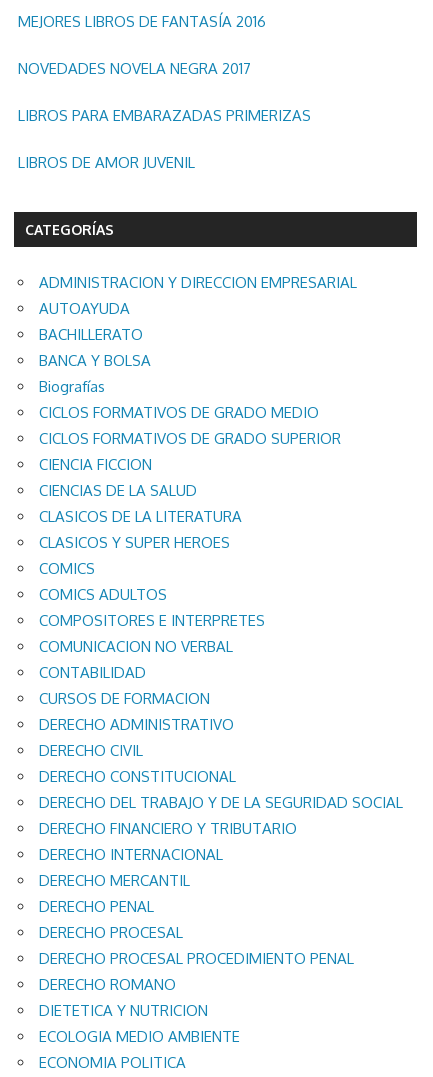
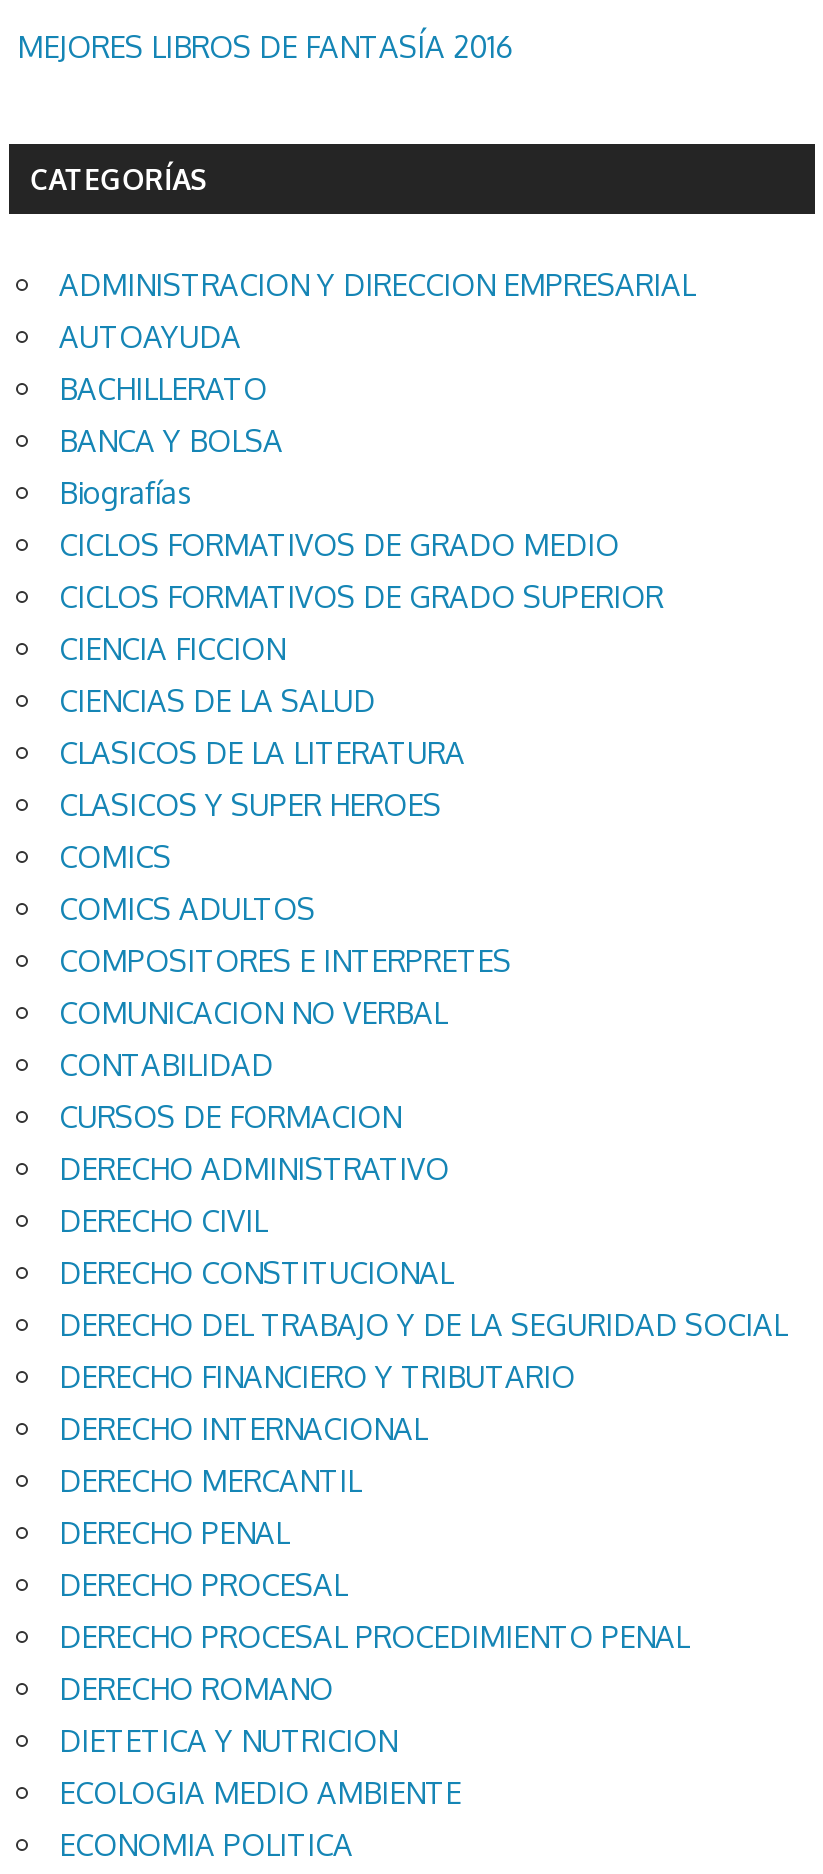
[18,59,311,172] NOVEDADES NOVELA NEGRA 2017 | LIBROS PARA EMBARAZADAS PRIMERIZAS | LIBROS DE AMOR JUVENIL -> none

